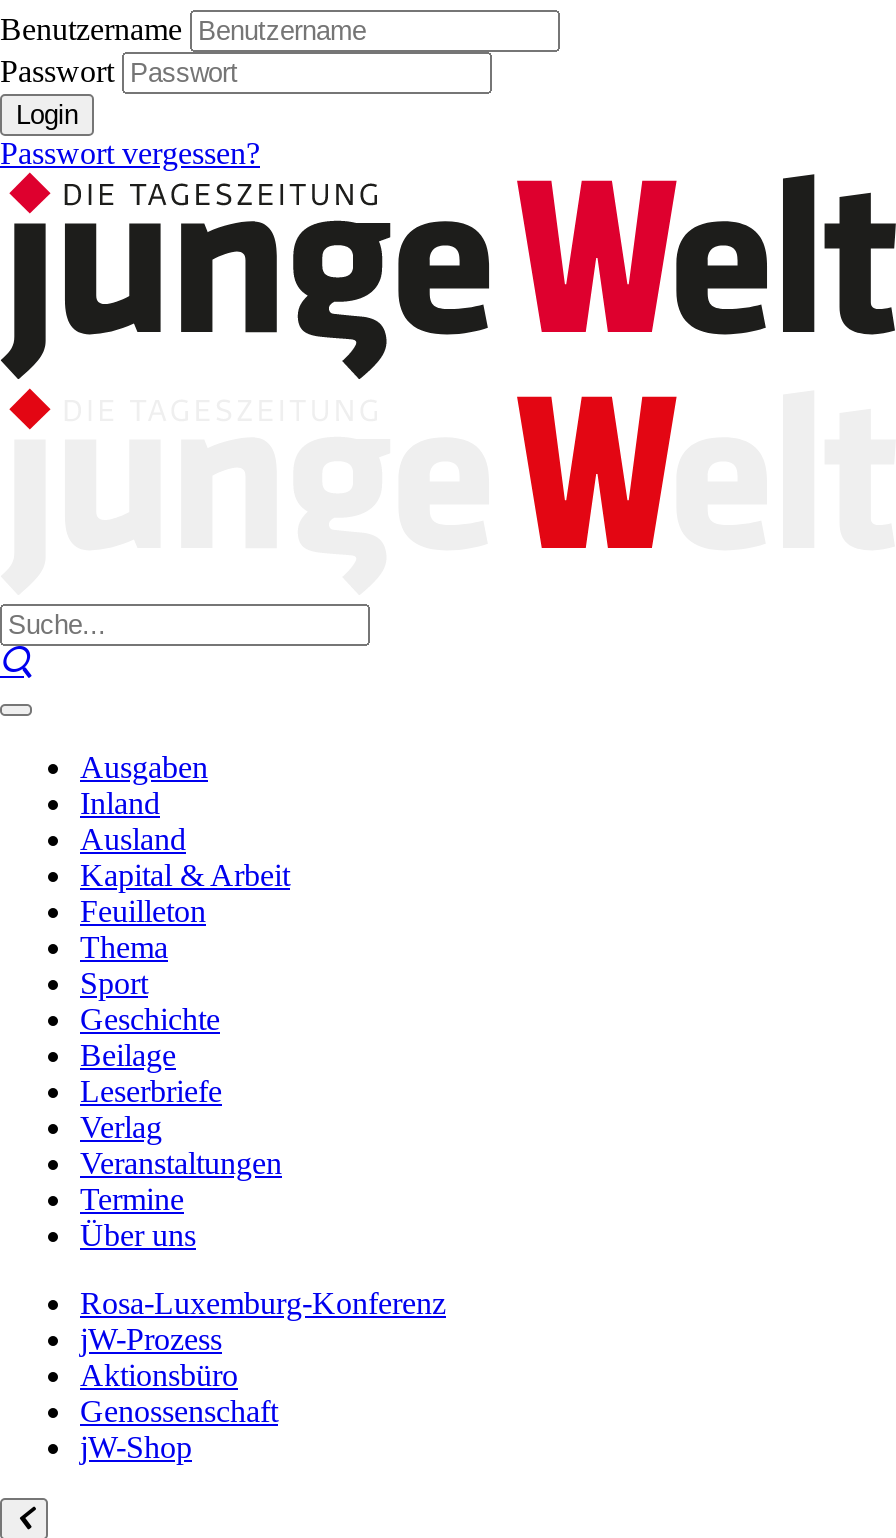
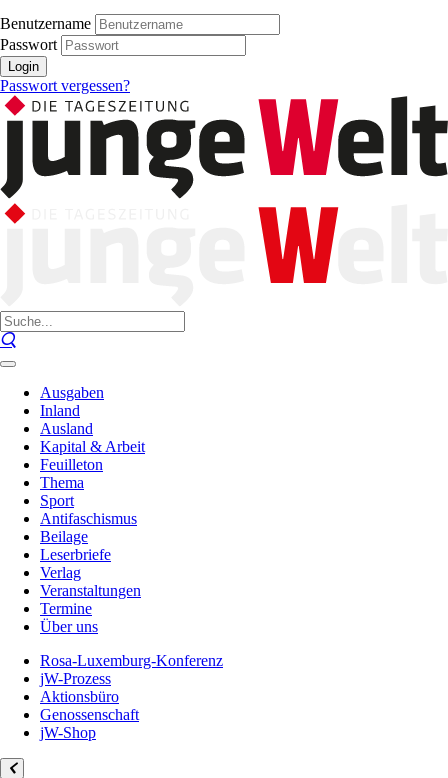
[80,1002,220,1036] Geschichte -> [40,510,137,527] Antifaschismus

